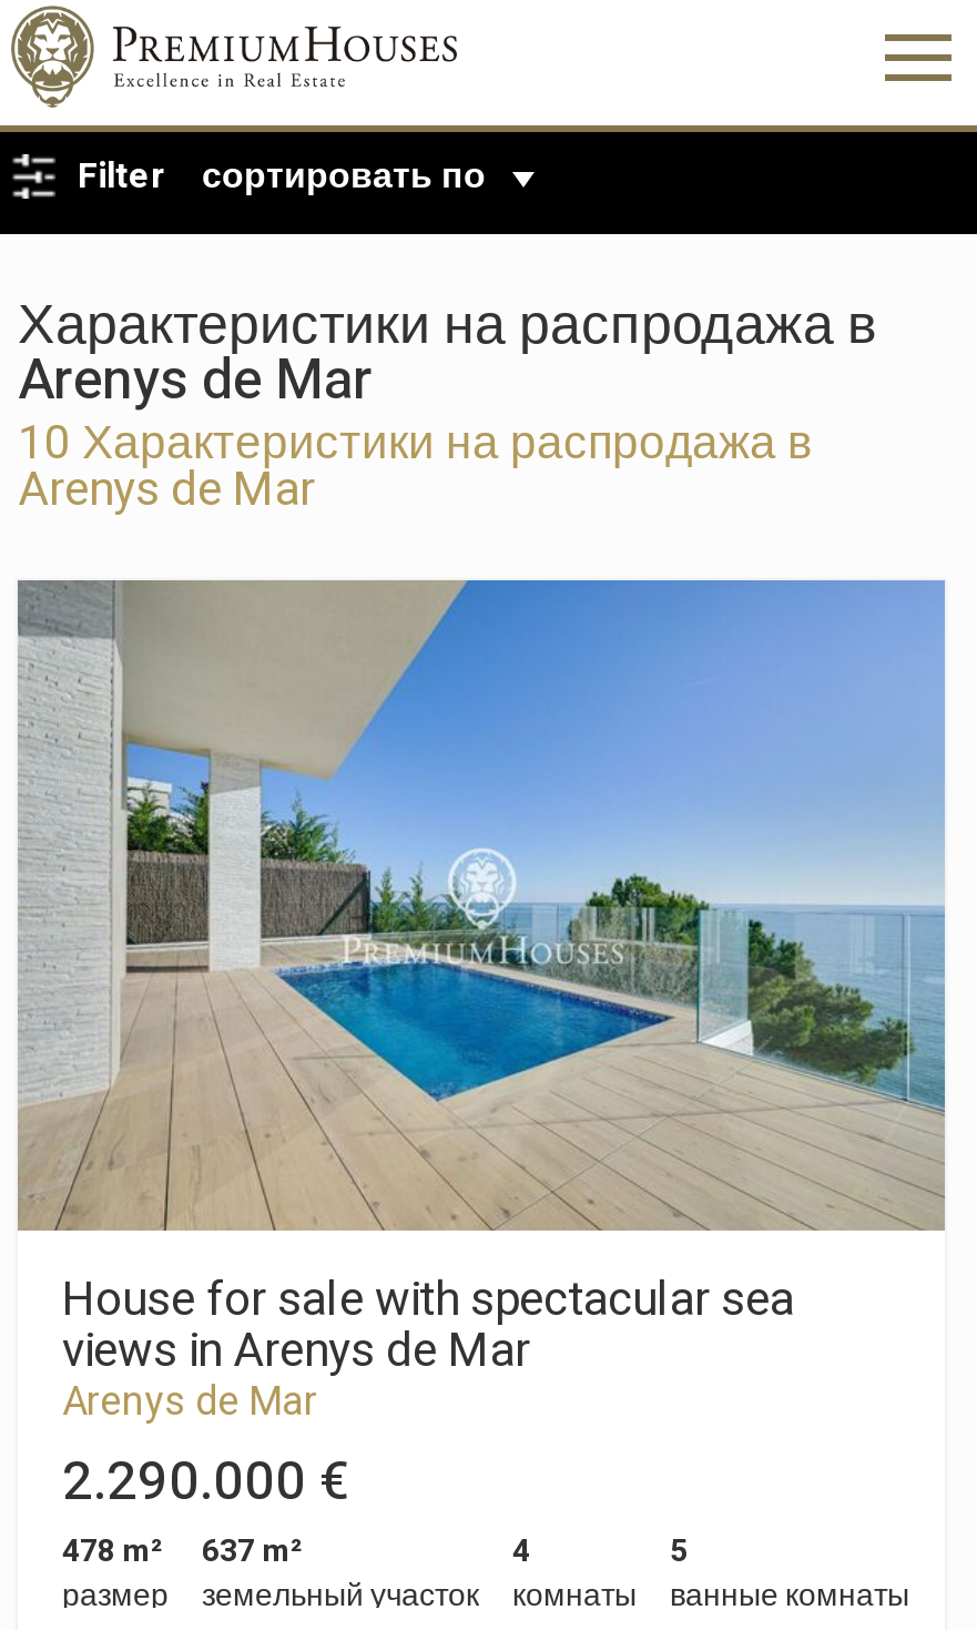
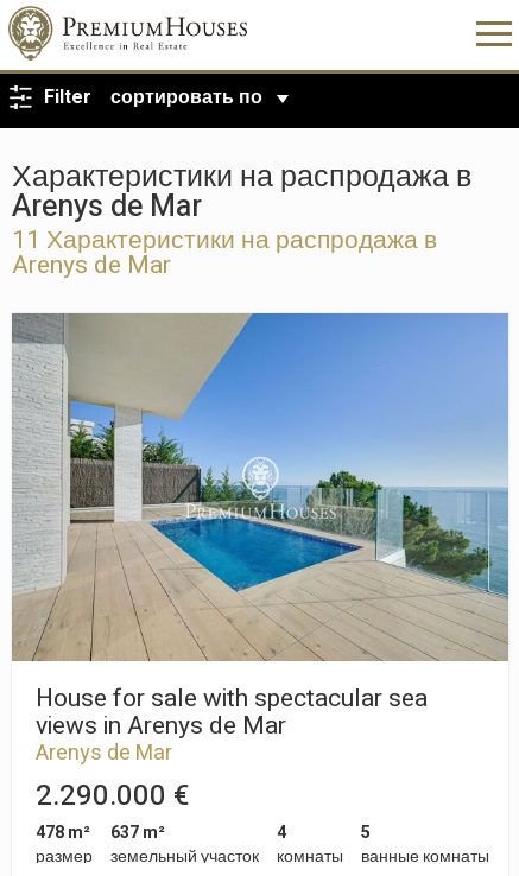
[18,410,812,479] 10 Характеристики на распродажа в -> [12,222,437,259] 11 Характеристики на распродажа в

